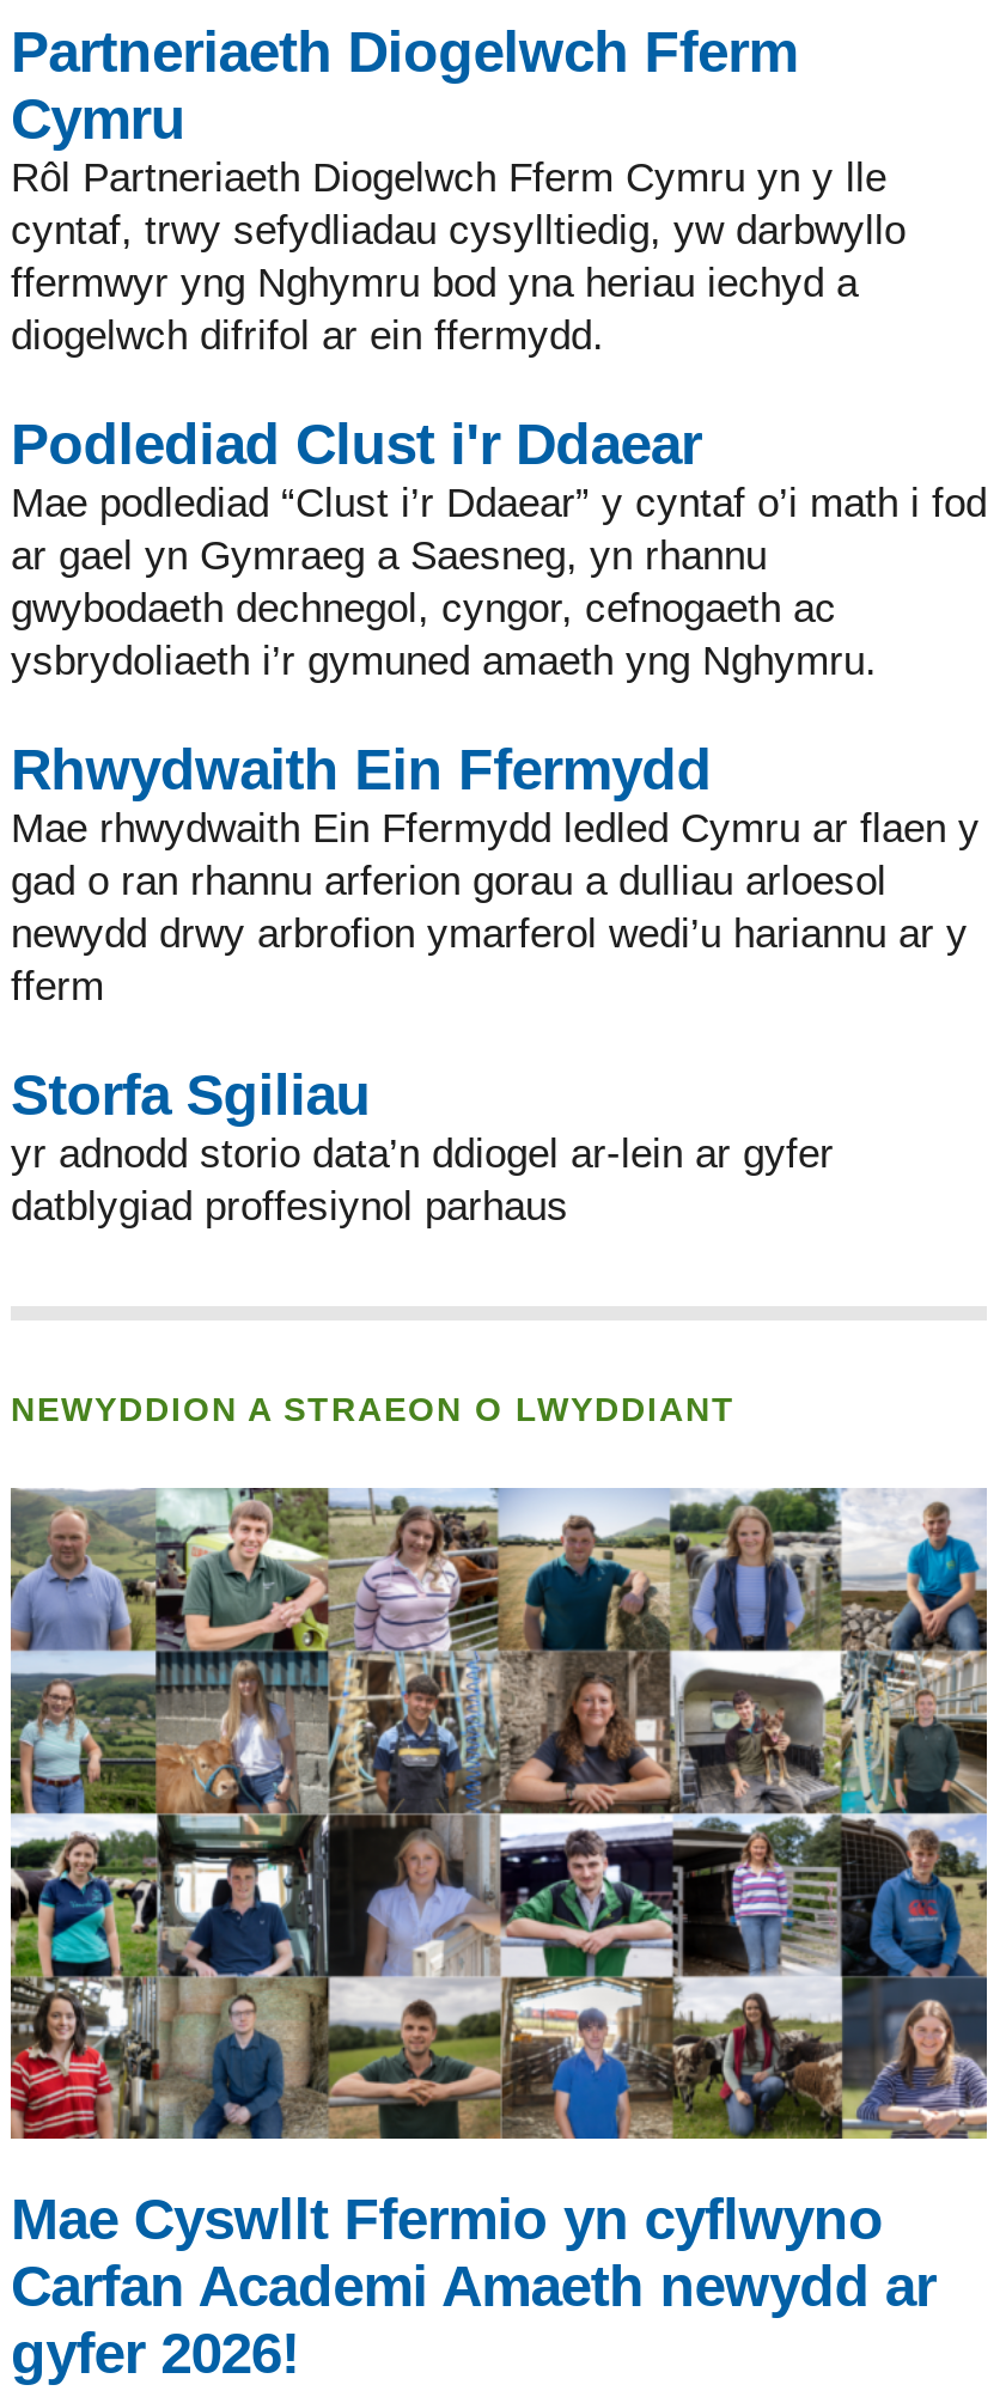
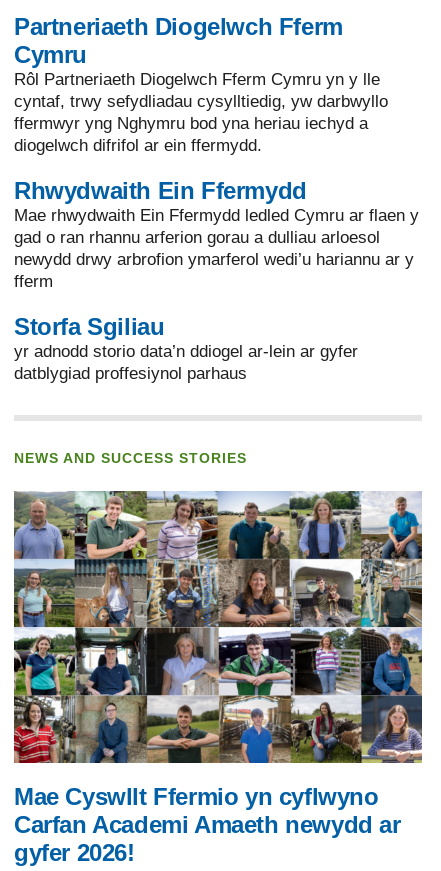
[11,411,987,684] Podlediad Clust i'r Ddaear | Mae podlediad “Clust i’r Ddaear” y cyntaf o’i math i fod | ar gael yn Gymraeg a Saesneg, yn rhannu | gwybodaeth dechnegol, cyngor, cefnogaeth ac | ysbrydoliaeth i’r gymuned amaeth yng Nghymru. -> none
[11,1390,736,1428] NEWYDDION A STRAEON O LWYDDIANT -> [14,450,247,466] NEWS AND SUCCESS STORIES

